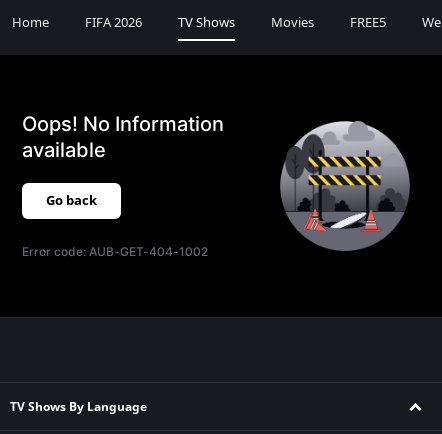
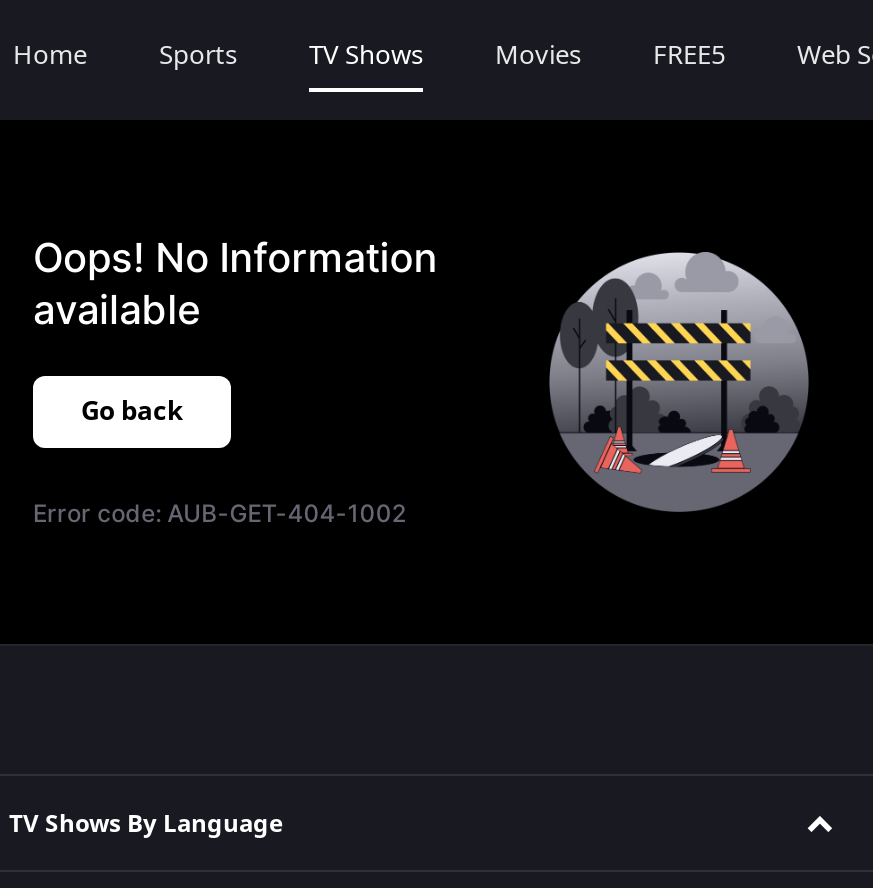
[85,13,142,32] FIFA 2026 -> [159,36,237,74] Sports

